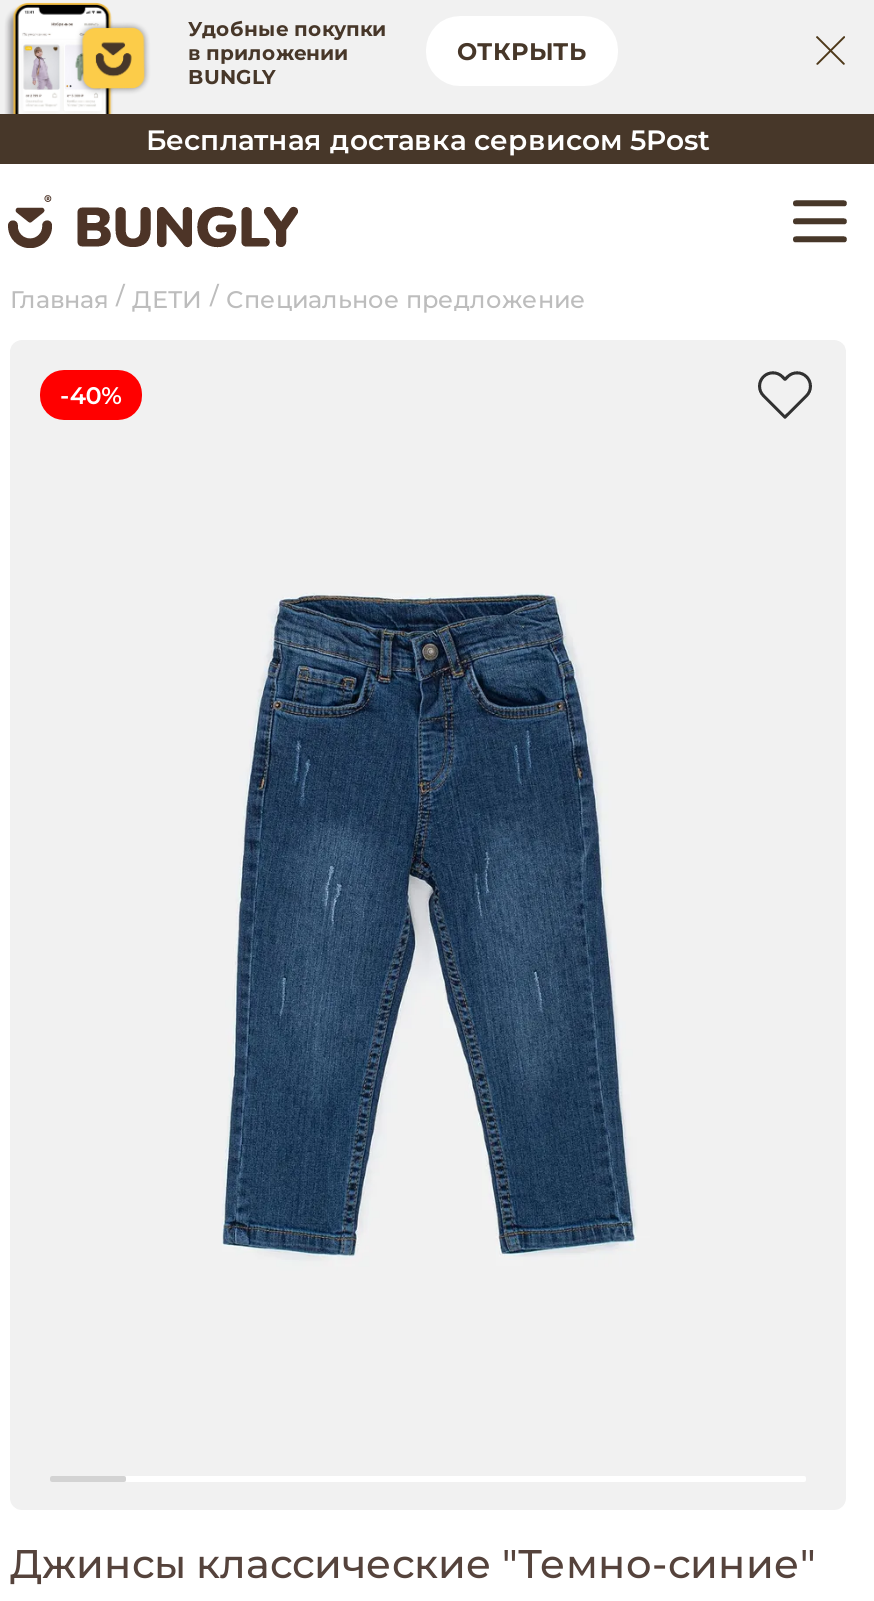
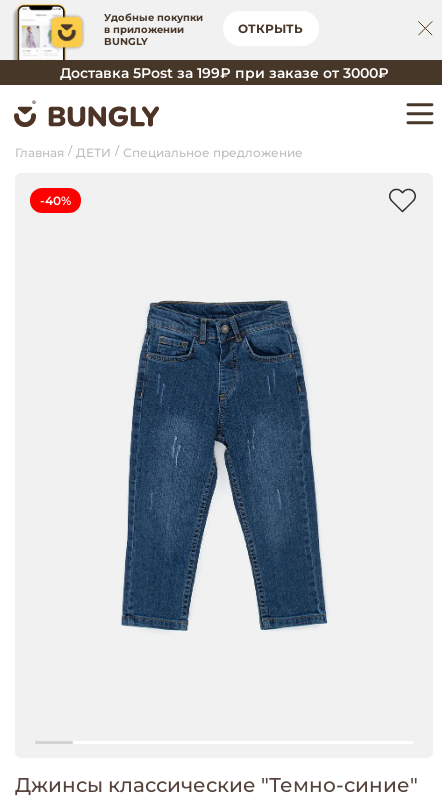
[146,121,710,157] Бесплатная доставка сервисом 5Post -> [59,63,388,81] Доставка 5Post за 199₽ при заказе от 3000₽

